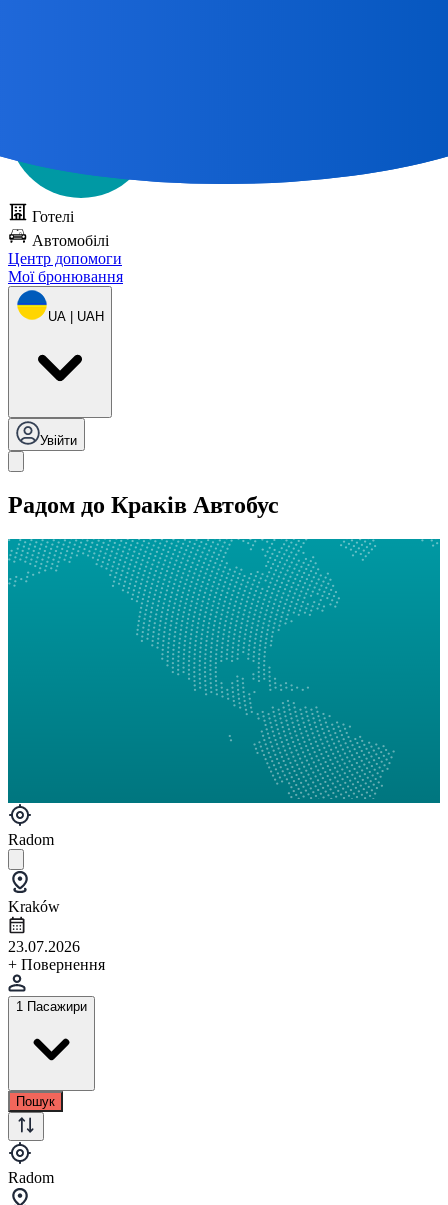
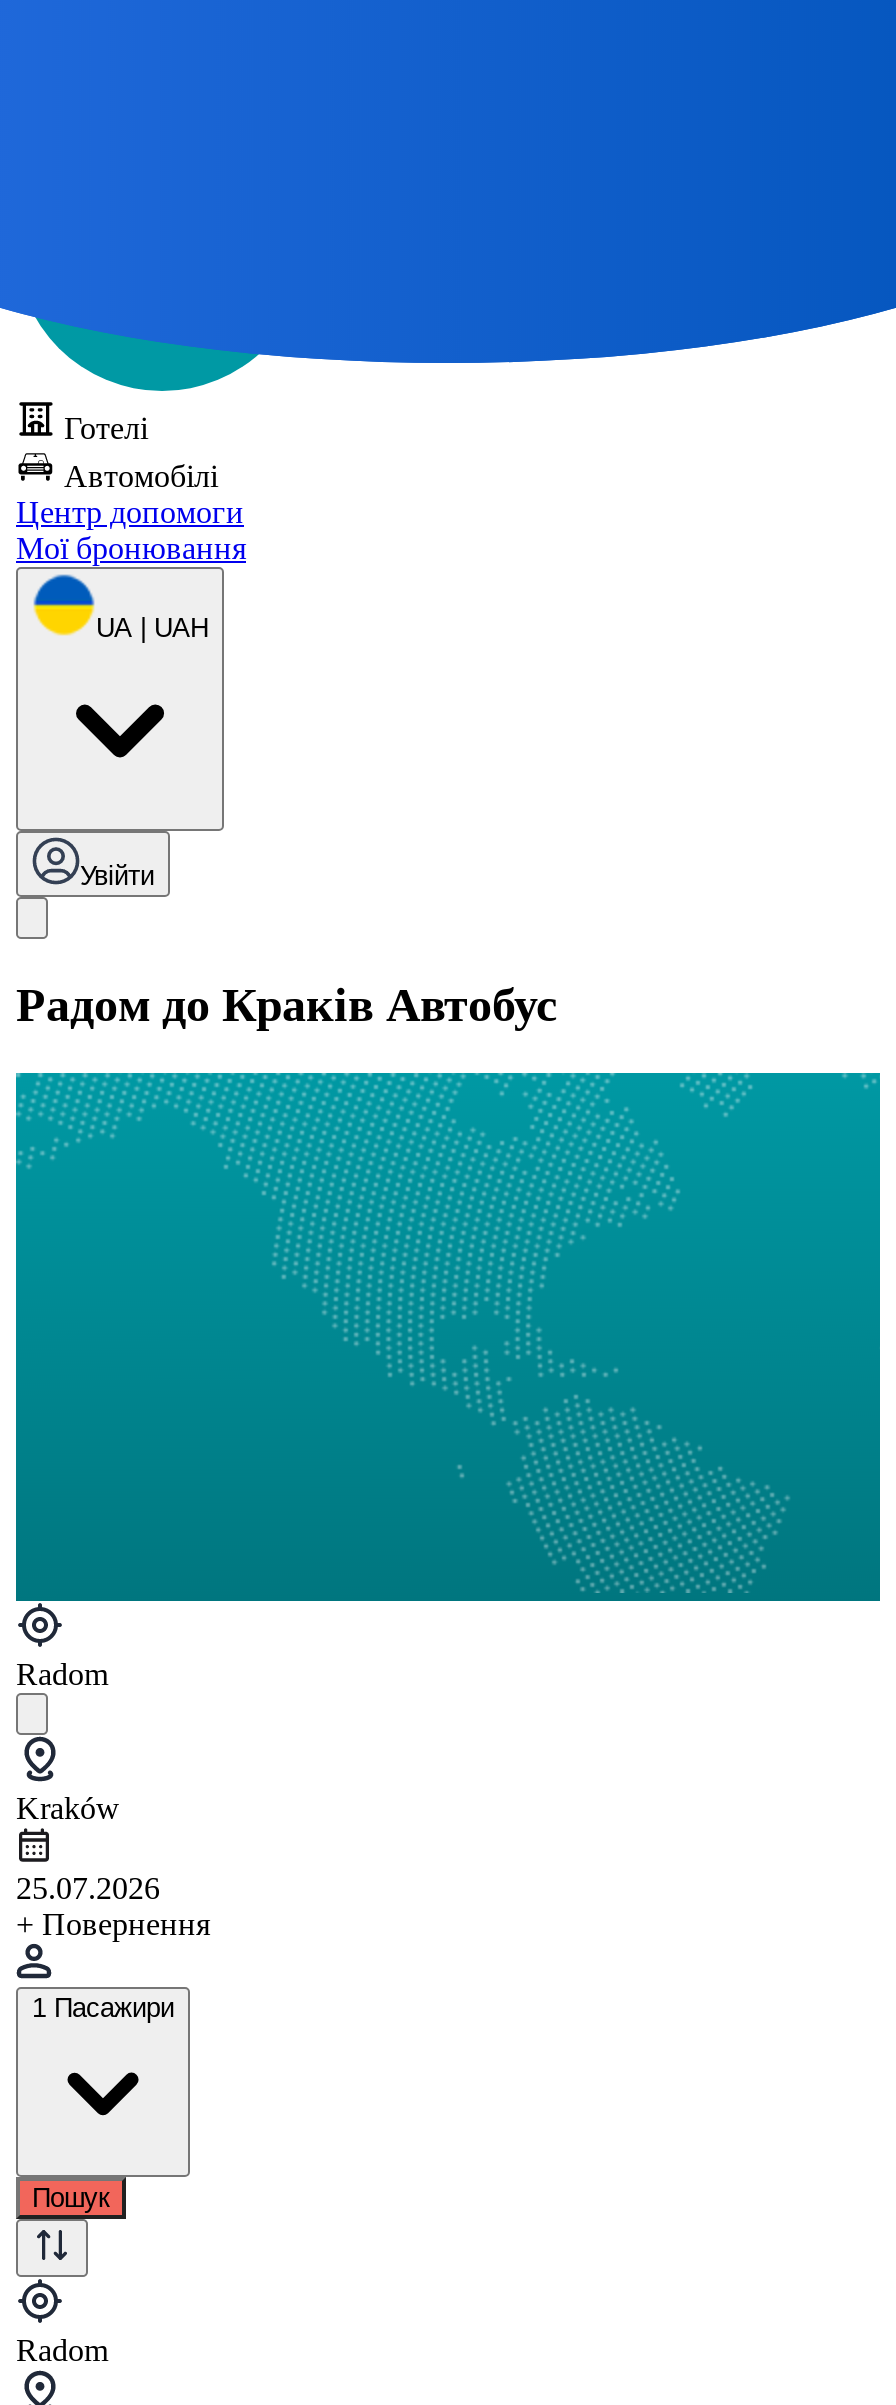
[8,938,80,955] 23.07.2026 -> [16,1871,160,1905] 25.07.2026

